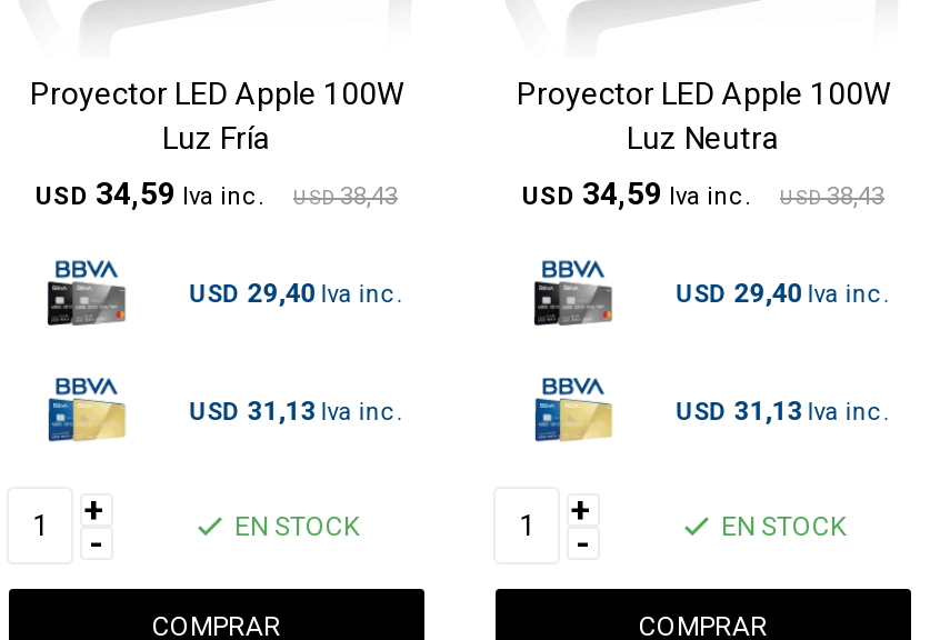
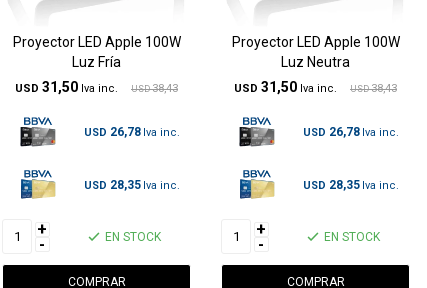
[36,175,176,210] USD 34,59 -> [15,79,78,95] USD 31,50
[522,175,662,210] USD 34,59 -> [234,79,297,95] USD 31,50
[189,278,316,309] USD 29,40 -> [84,125,141,139] USD 26,78
[676,278,803,309] USD 29,40 -> [303,125,360,139] USD 26,78
[189,395,316,426] USD 31,13 -> [84,178,141,192] USD 28,35
[676,395,803,426] USD 31,13 -> [303,178,360,192] USD 28,35

